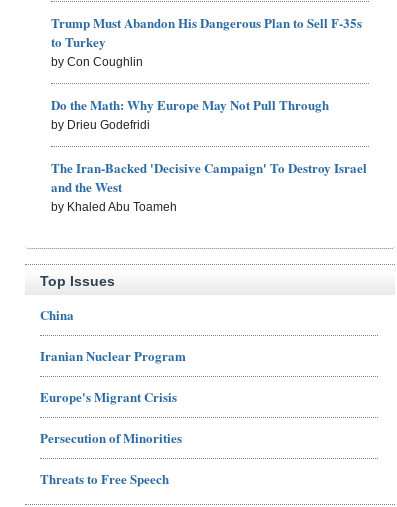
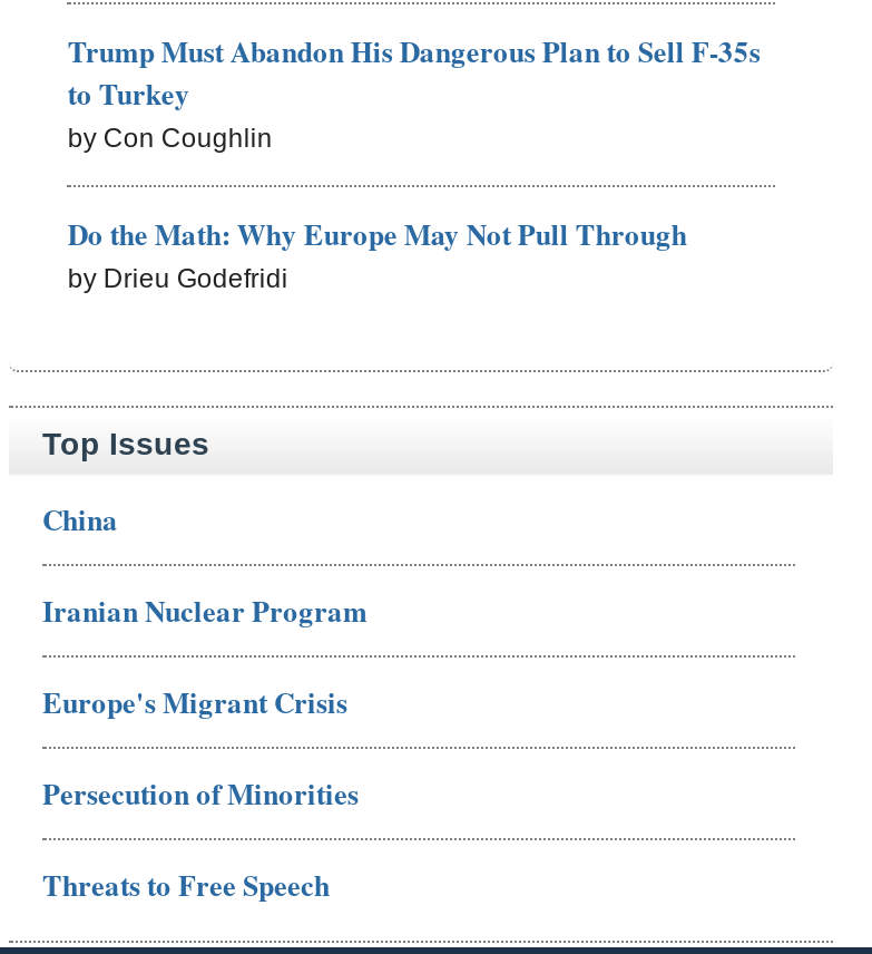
[51,158,367,214] The Iran-Backed 'Decisive Campaign' To Destroy Israel | and the West | by Khaled Abu Toameh -> none

